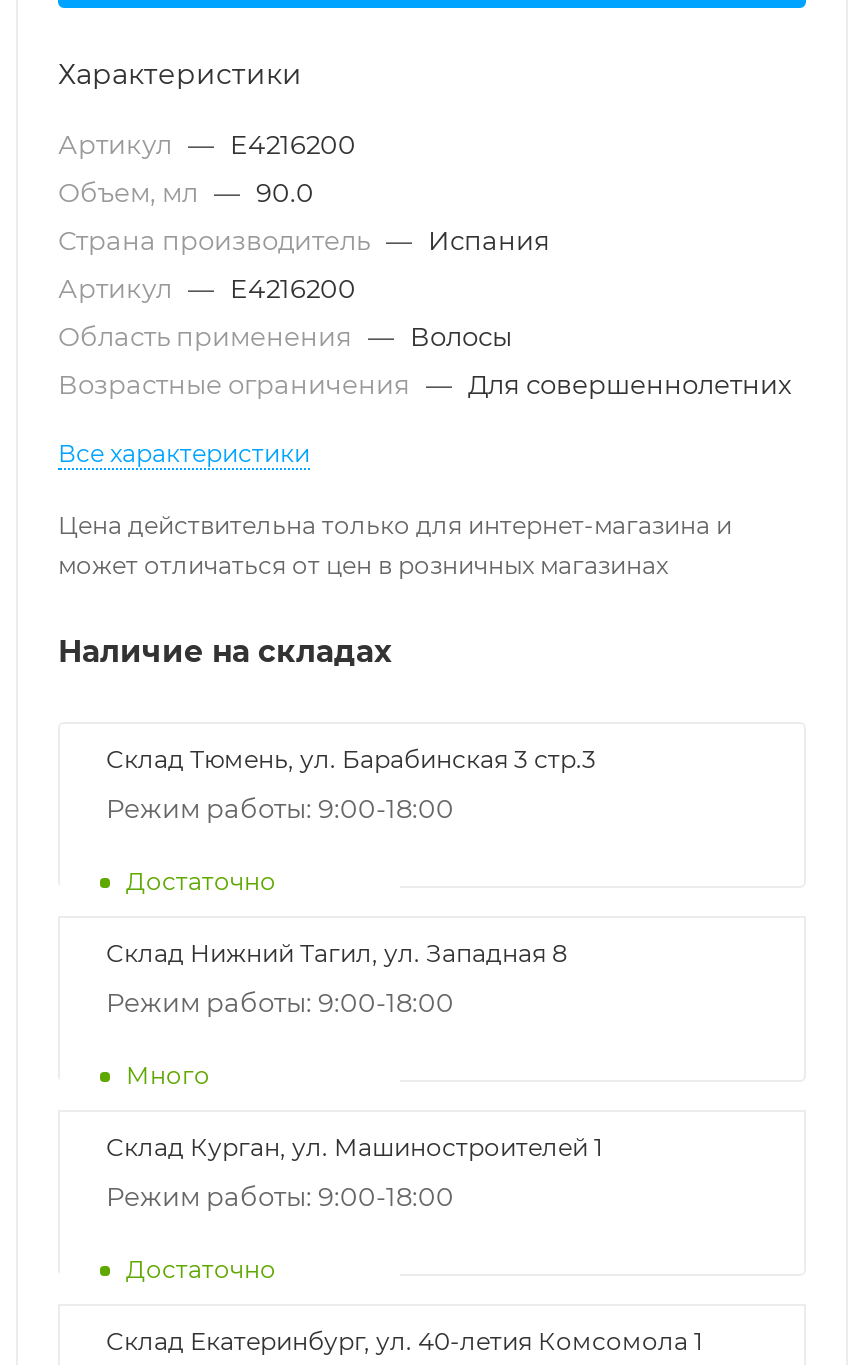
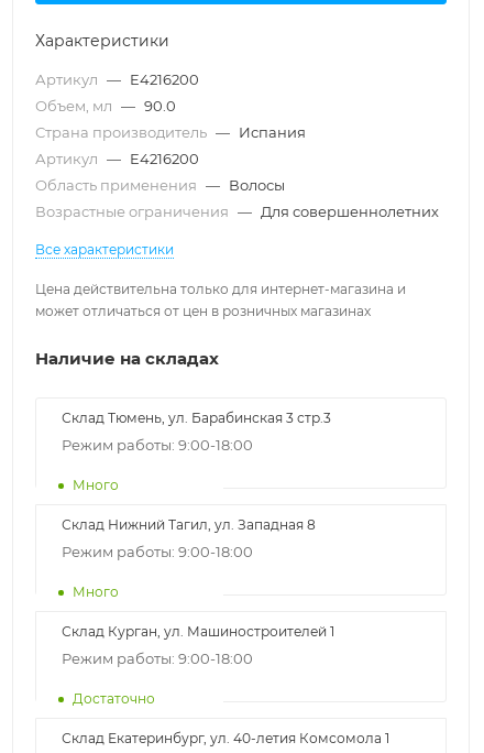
[126,865,276,895] Достаточно -> [73,476,119,493] Много

